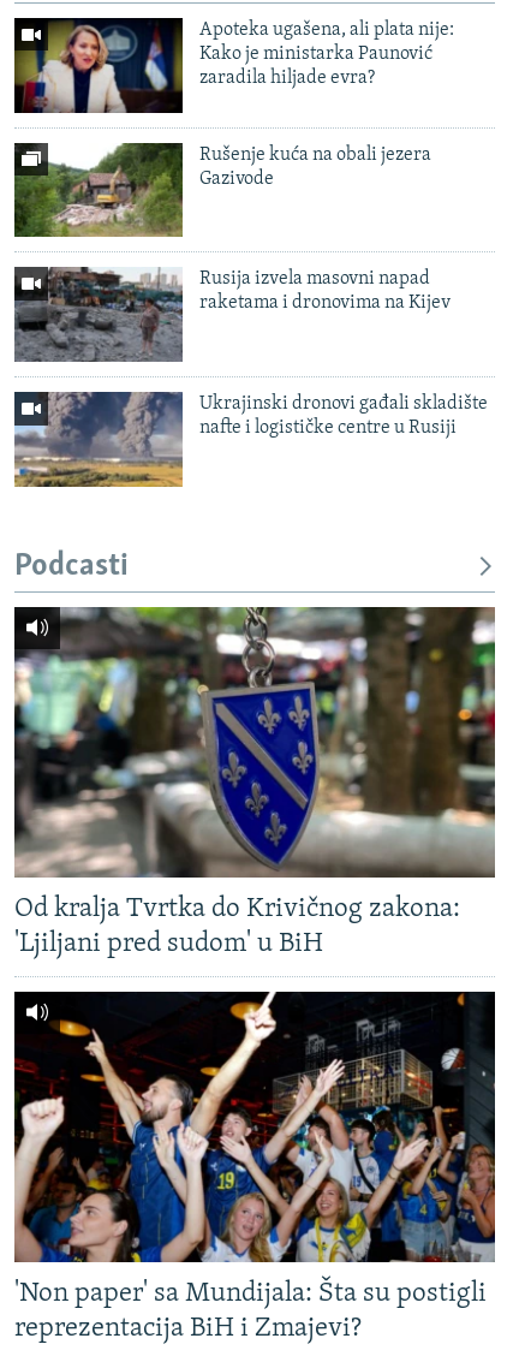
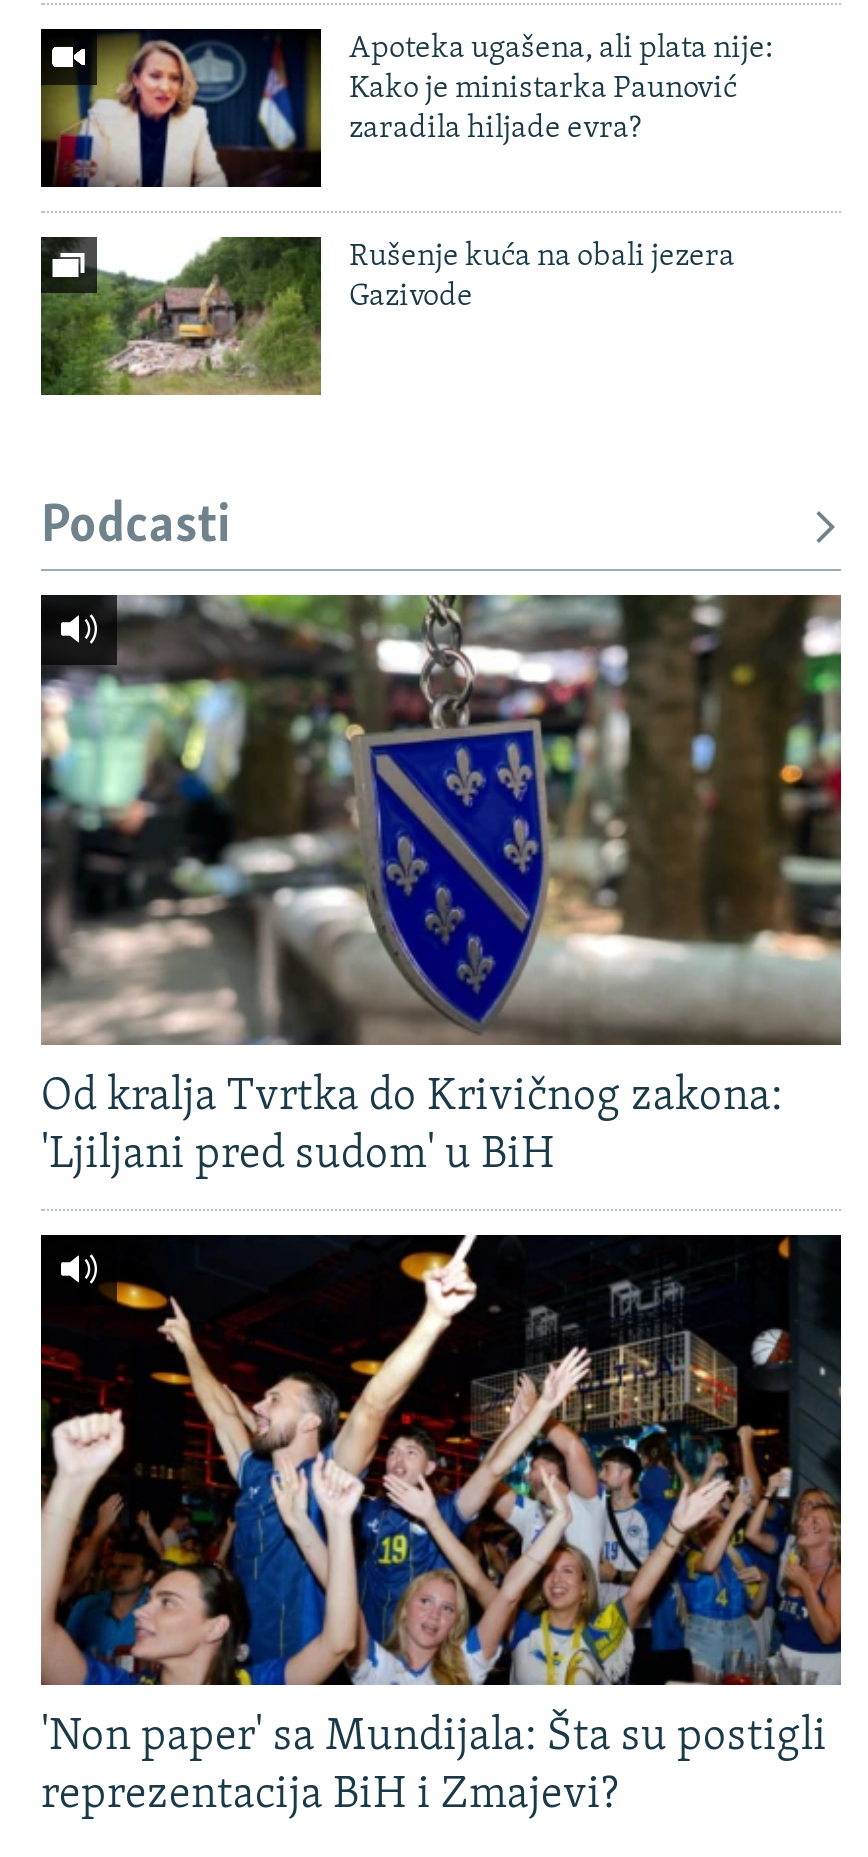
[13,267,451,362] [image] | Rusija izvela masovni napad | raketama i dronovima na Kijev -> none
[13,391,488,488] [image] | Ukrajinski dronovi gađali skladište | nafte i logističke centre u Rusiji -> none

